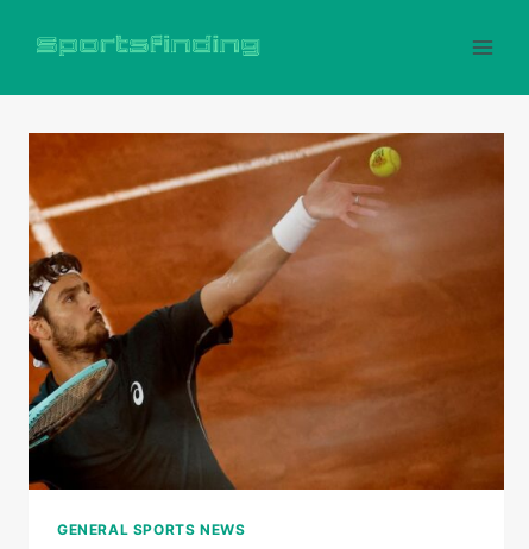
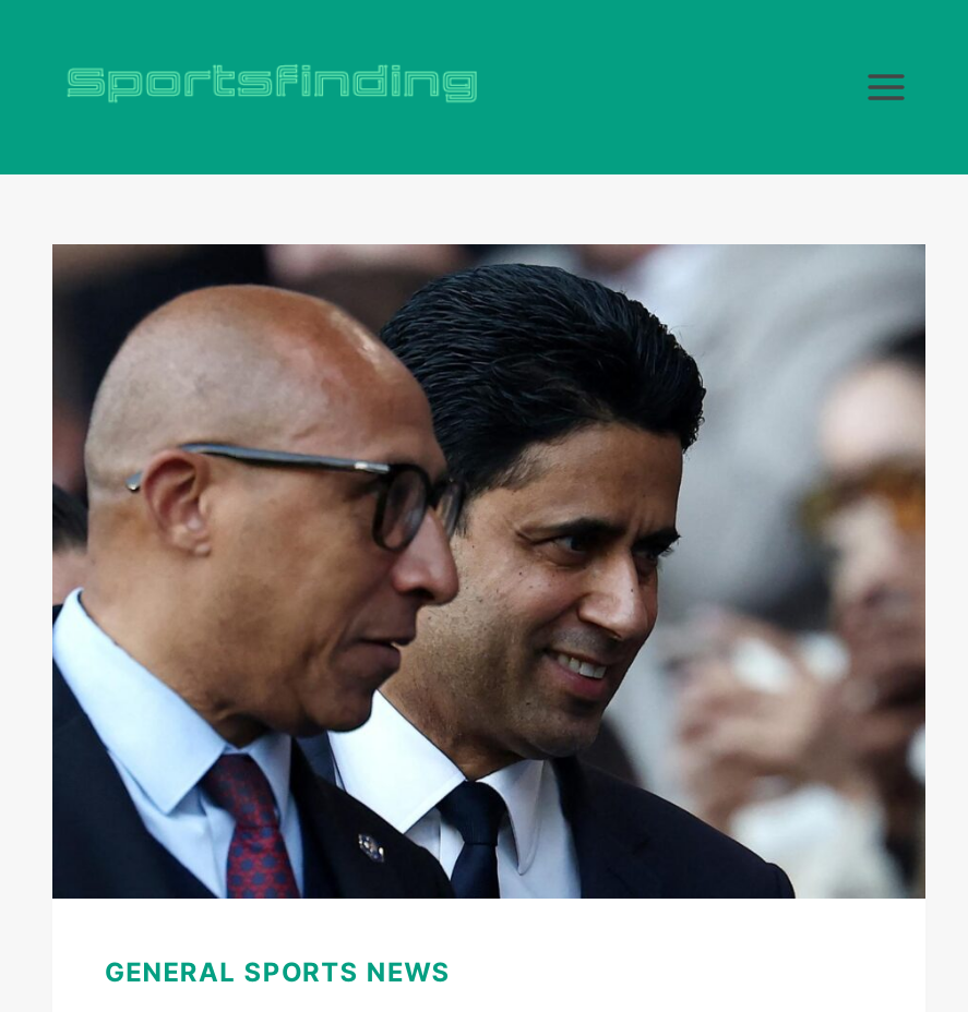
[27,132,505,491] [image] -> [50,242,928,901] [image]

